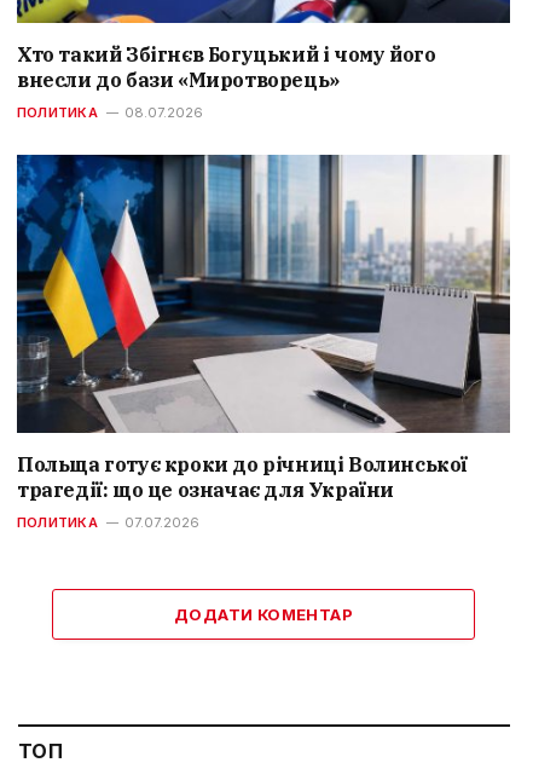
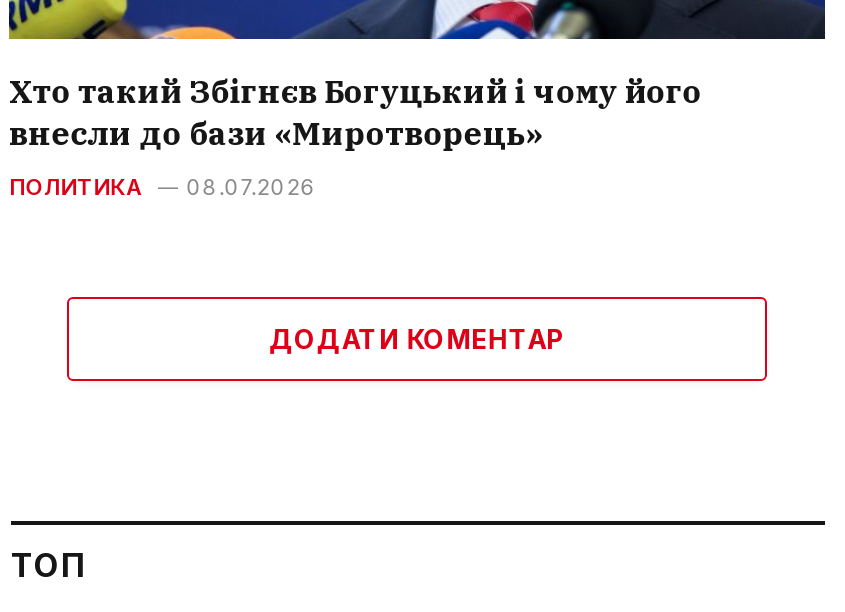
[16,154,511,530] [image] | Польща готує кроки до річниці Волинської | трагедії: що це означає для України | ПОЛИТИКА | 07.07.2026 -> none

